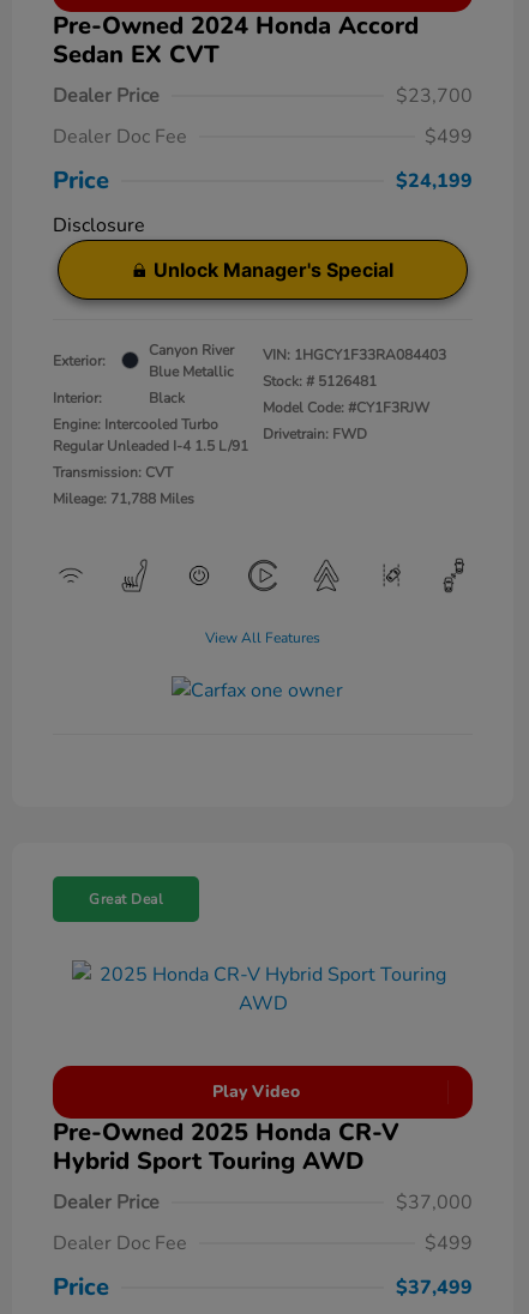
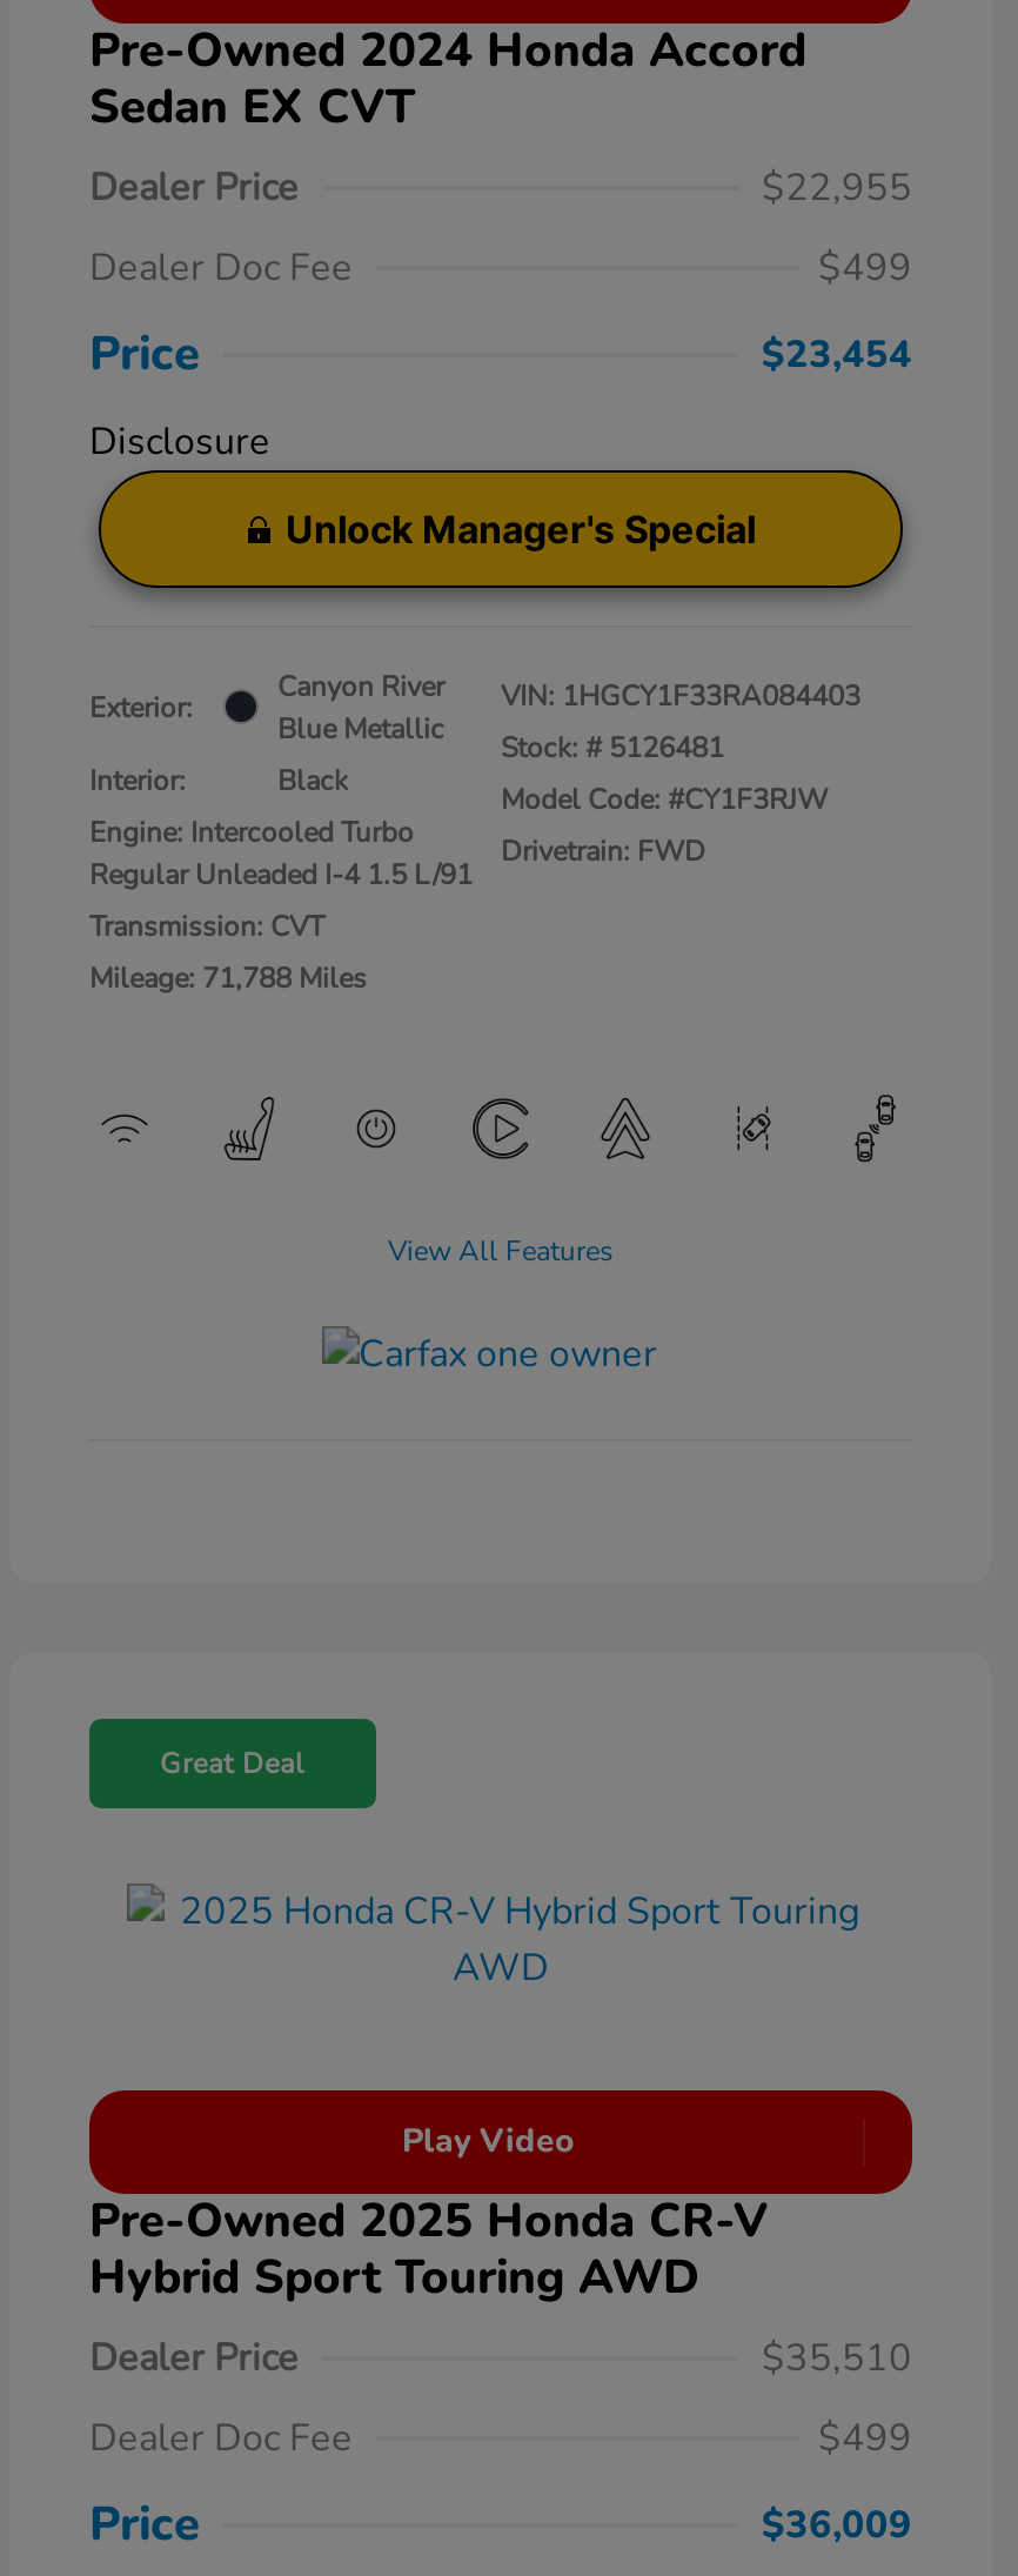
[396,83,473,109] $23,700 -> [762,162,912,214] $22,955
[396,168,473,194] $24,199 -> [762,329,912,381] $23,454
[396,1189,473,1216] $37,000 -> [762,2332,912,2384] $35,510
[396,1274,473,1301] $37,499 -> [762,2499,912,2551] $36,009

